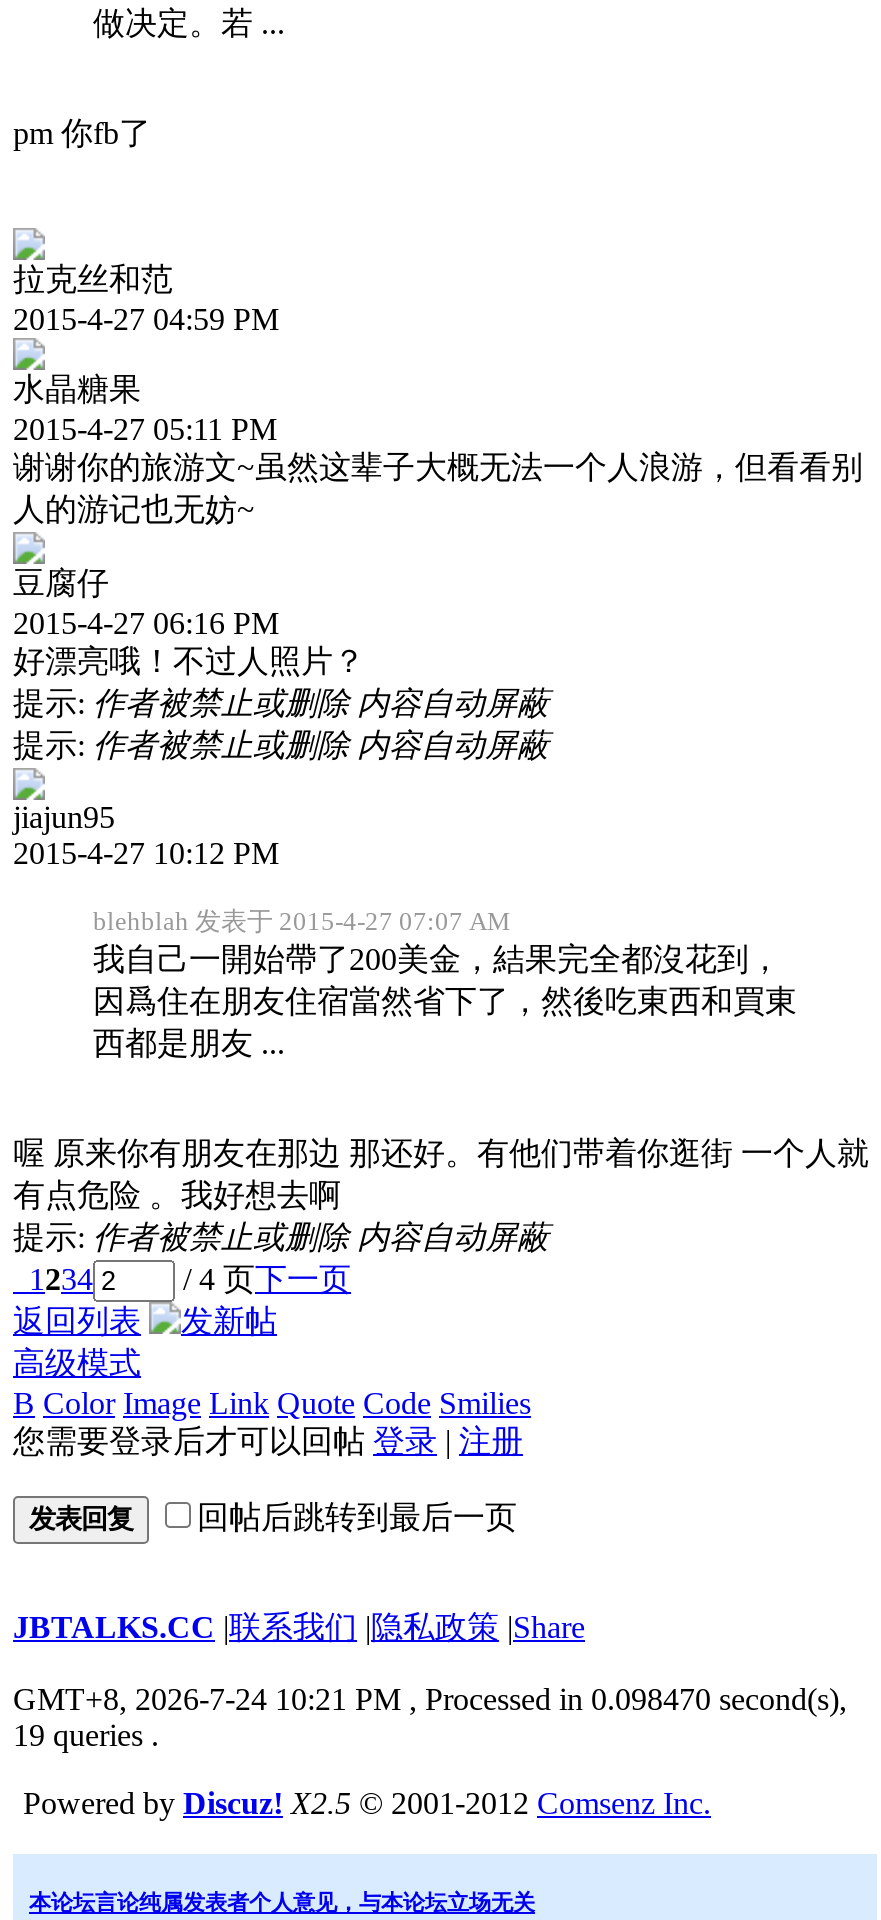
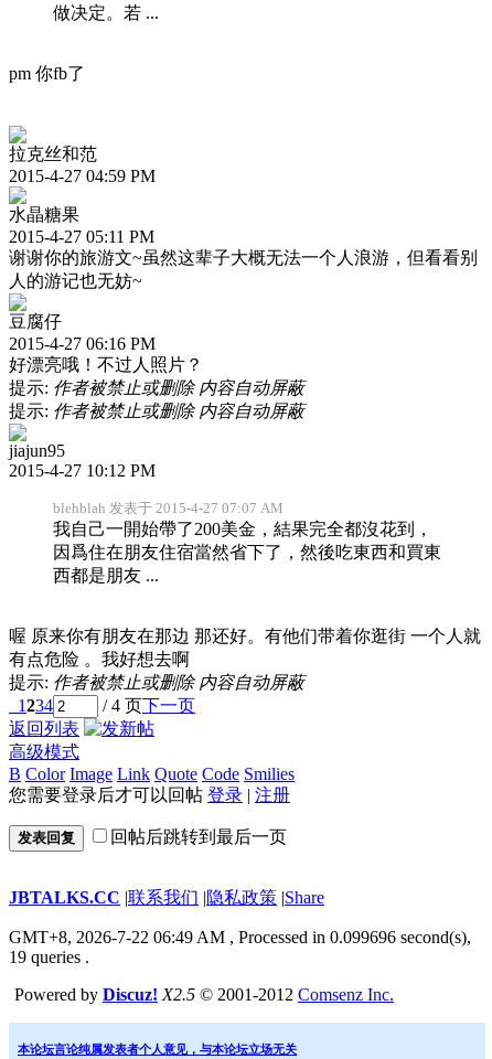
[13,1682,847,1716] GMT+8, 2026-7-24 10:21 PM, Processed in 0.098470 second(s), -> [9,928,471,946] GMT+8, 2026-7-22 06:49 AM, Processed in 0.099696 second(s),

